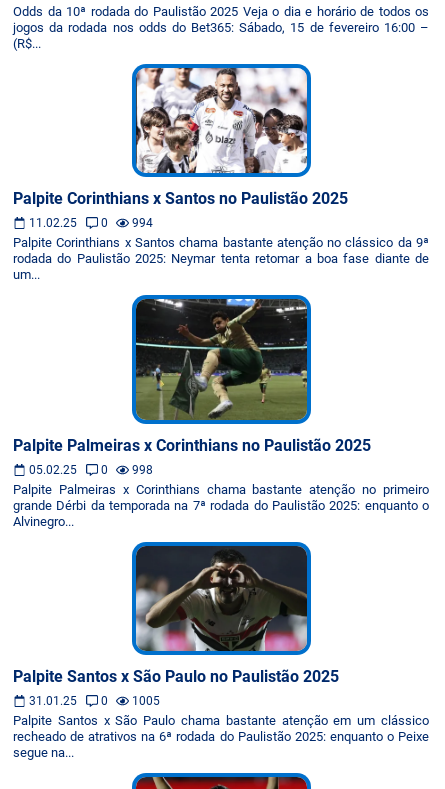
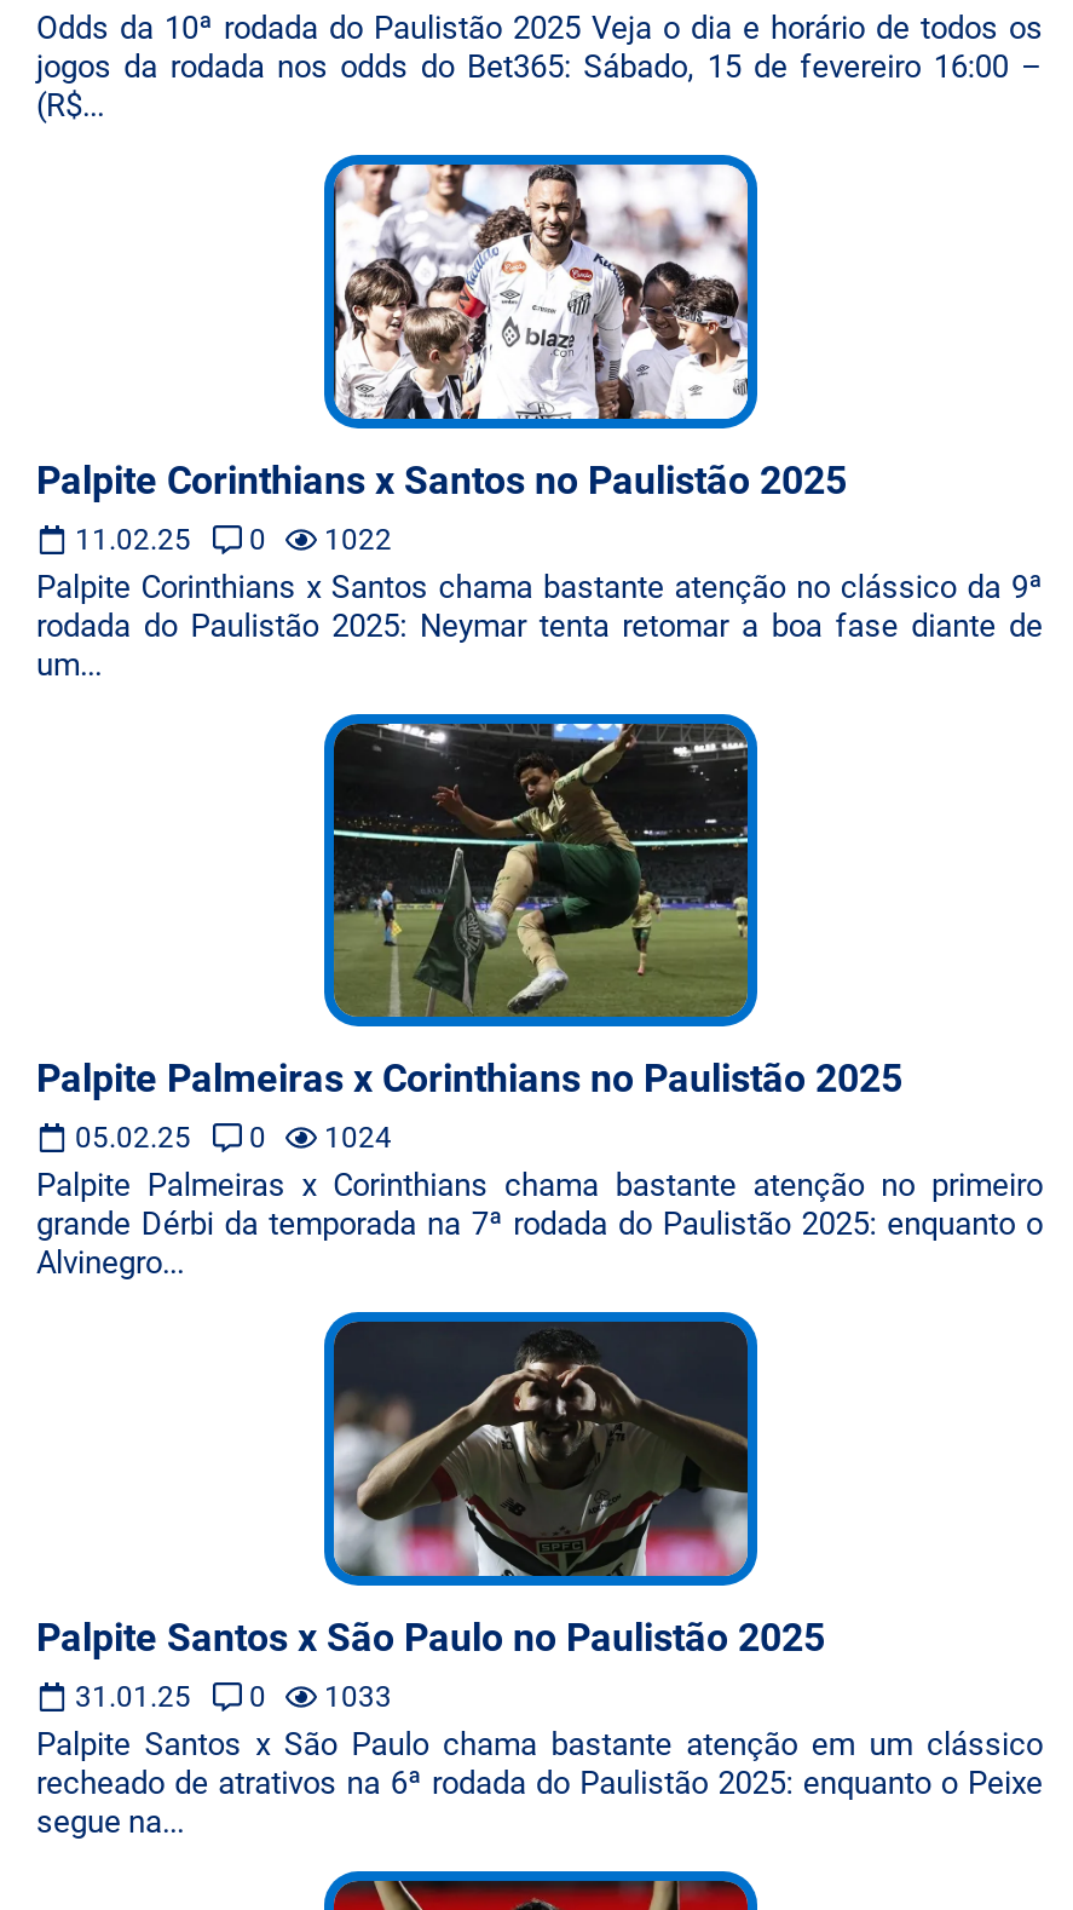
[29,216,153,230] 11.02.25 0 994 -> [75,523,392,557] 11.02.25 0 1022
[29,463,153,477] 05.02.25 0 998 -> [75,1120,392,1154] 05.02.25 0 1024
[29,694,160,708] 31.01.25 0 1005 -> [75,1680,392,1713] 31.01.25 0 1033

